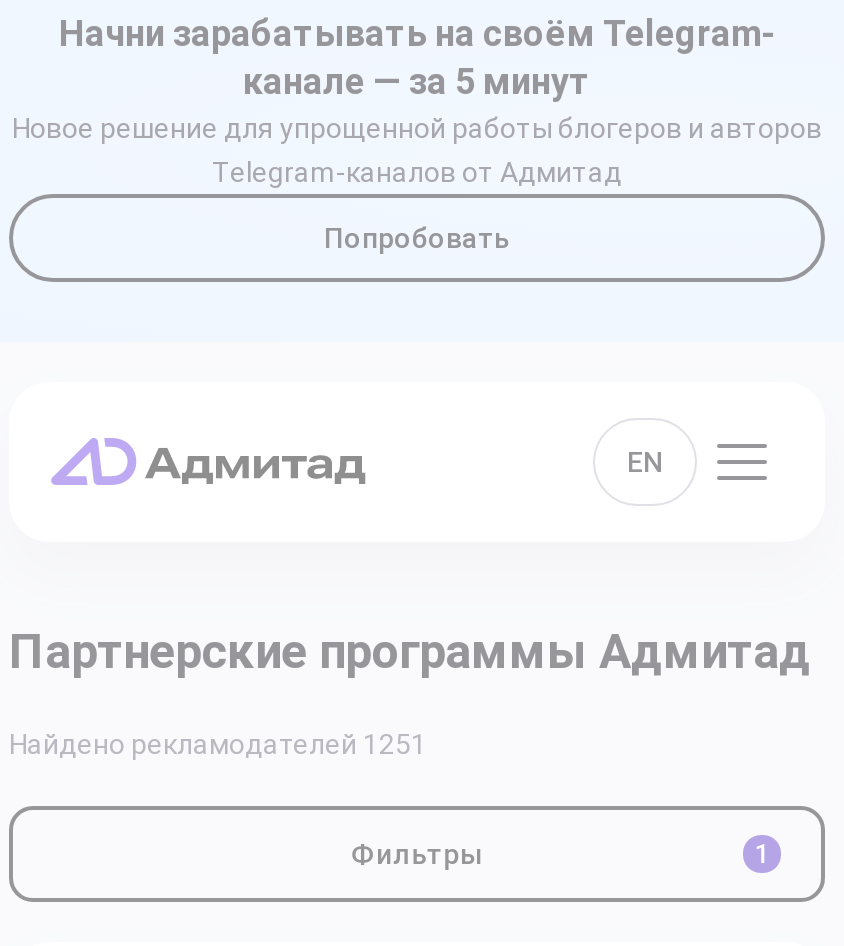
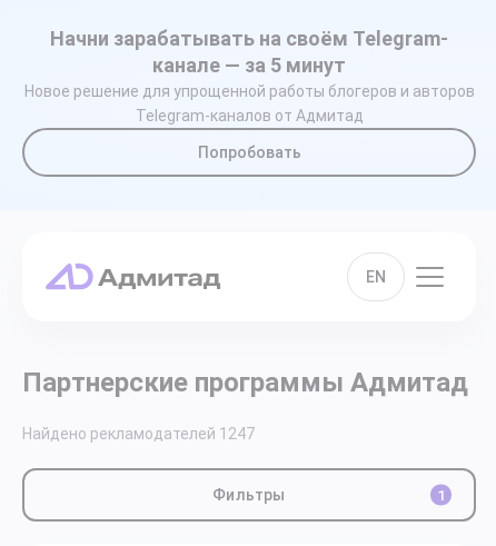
[9,728,427,760] Найдено рекламодателей 1251 -> [22,425,255,443] Найдено рекламодателей 1247

